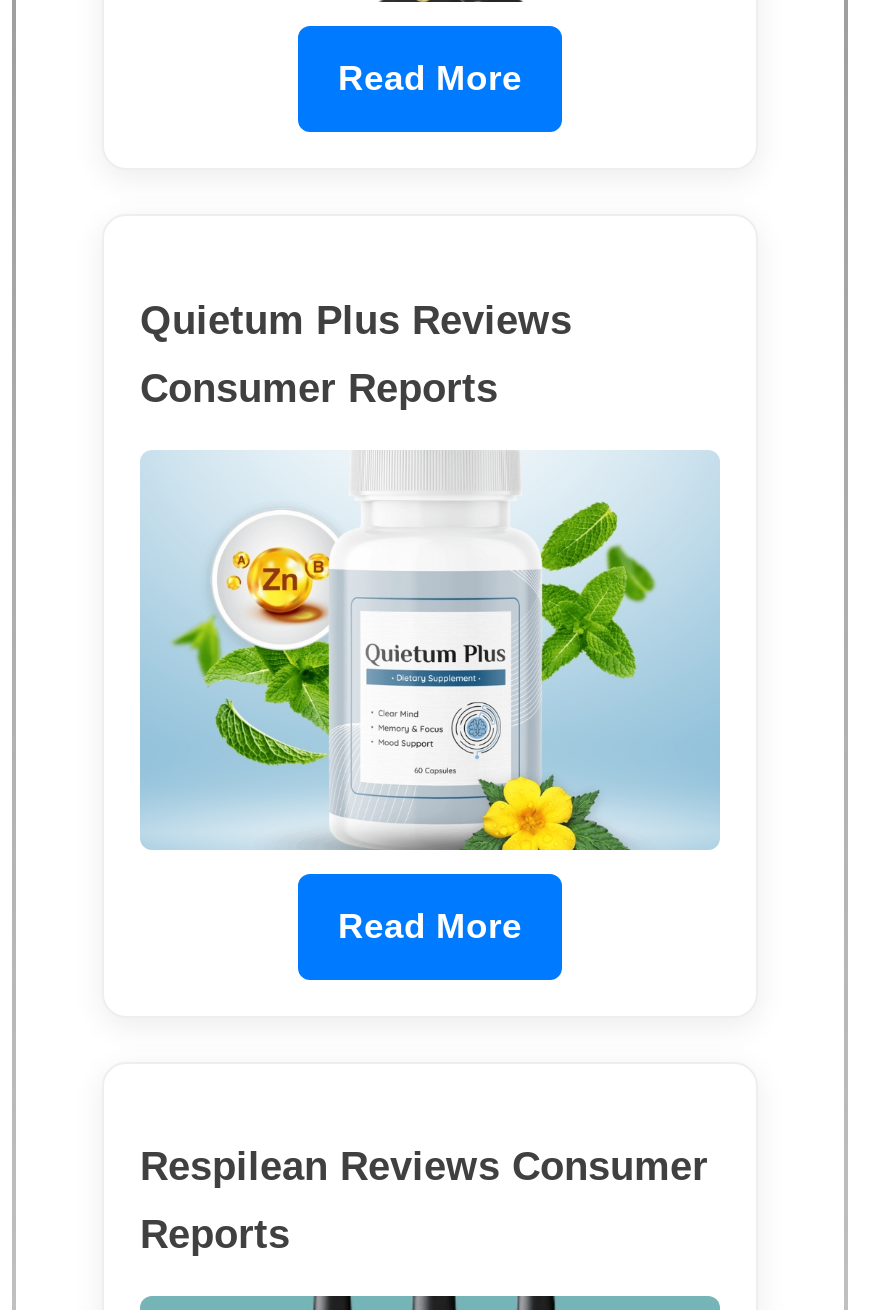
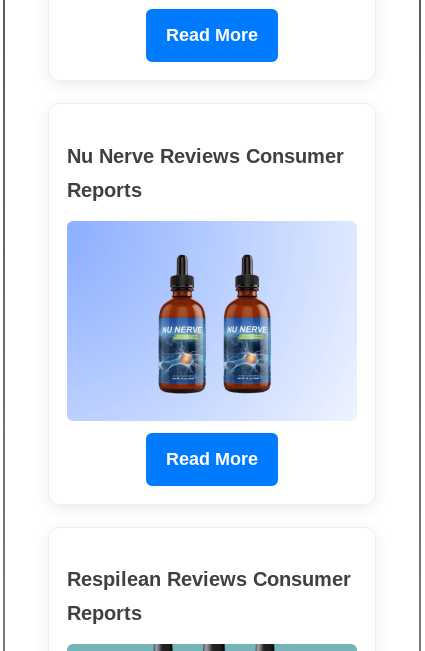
[140,297,572,341] Quietum Plus Reviews -> [67,145,344,167] Nu Nerve Reviews Consumer
[140,365,498,409] Consumer Reports -> [67,179,142,201] Reports
[142,452,720,852] [image] -> [68,221,356,421] [image]

